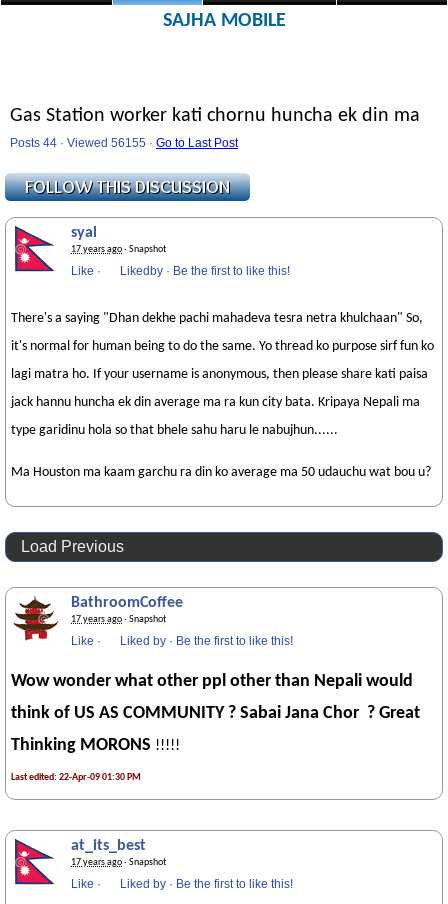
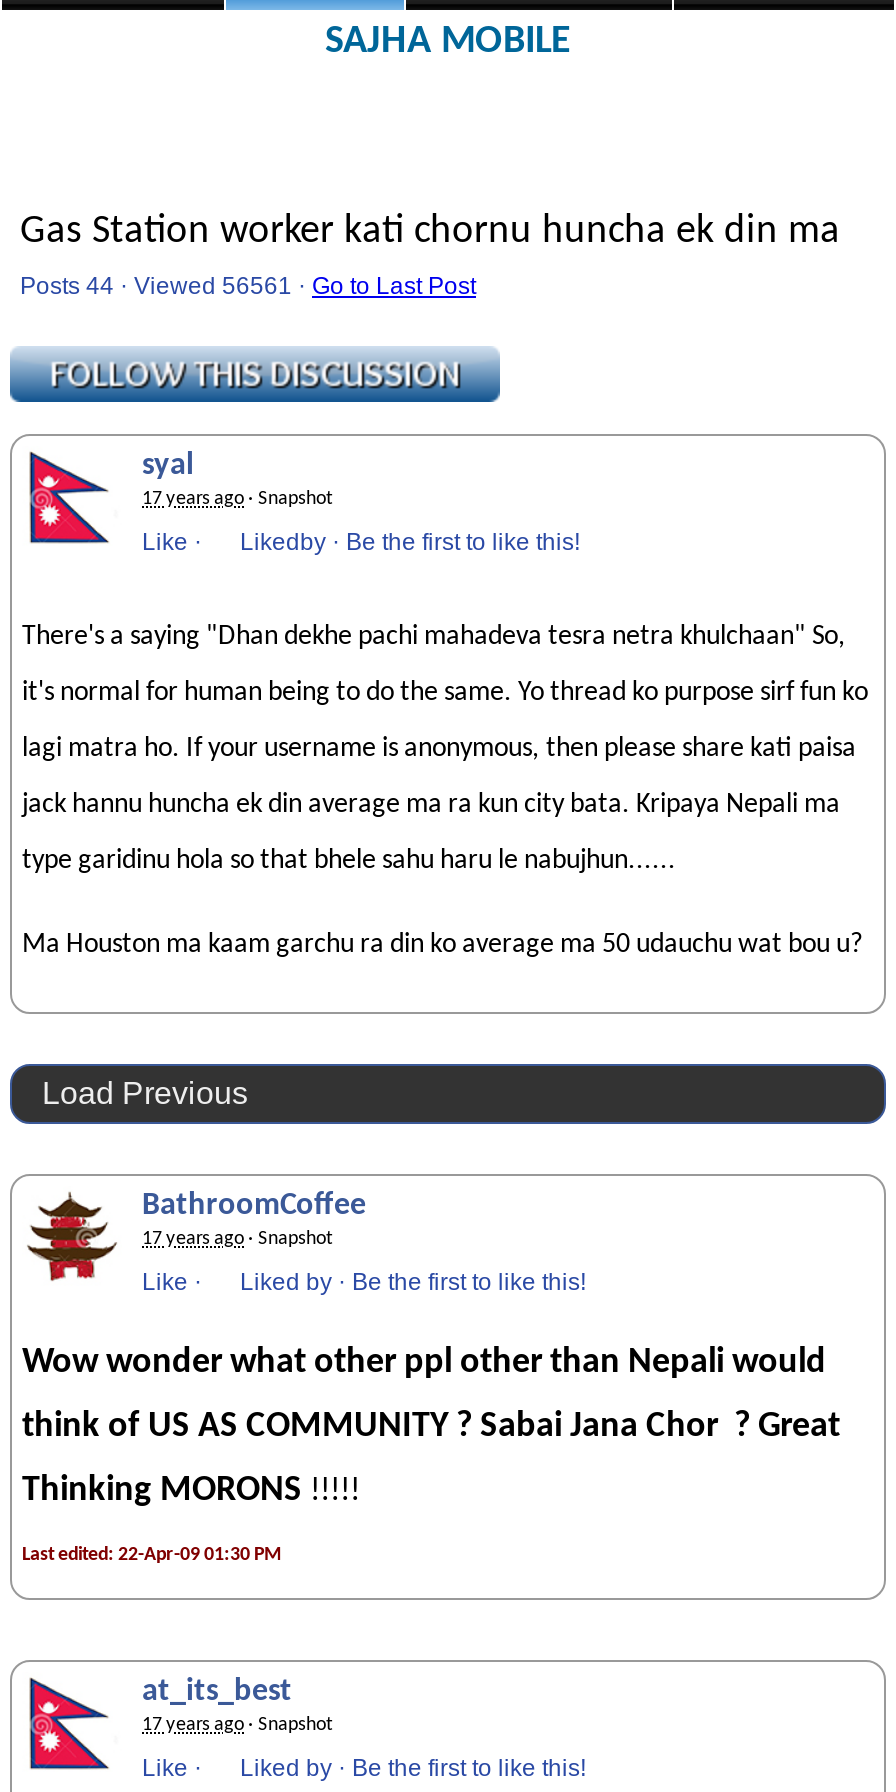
[10,136,238,150] Posts 44 · Viewed 56155 · Go to Last Post -> [20,272,476,300] Posts 44 · Viewed 56561 · Go to Last Post

